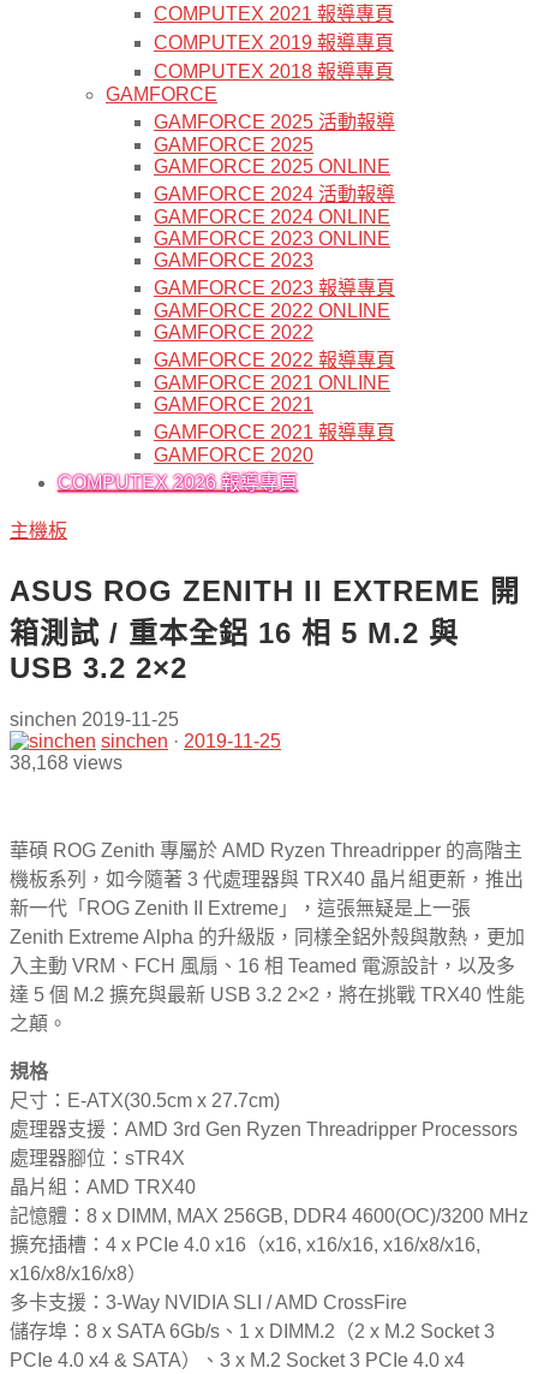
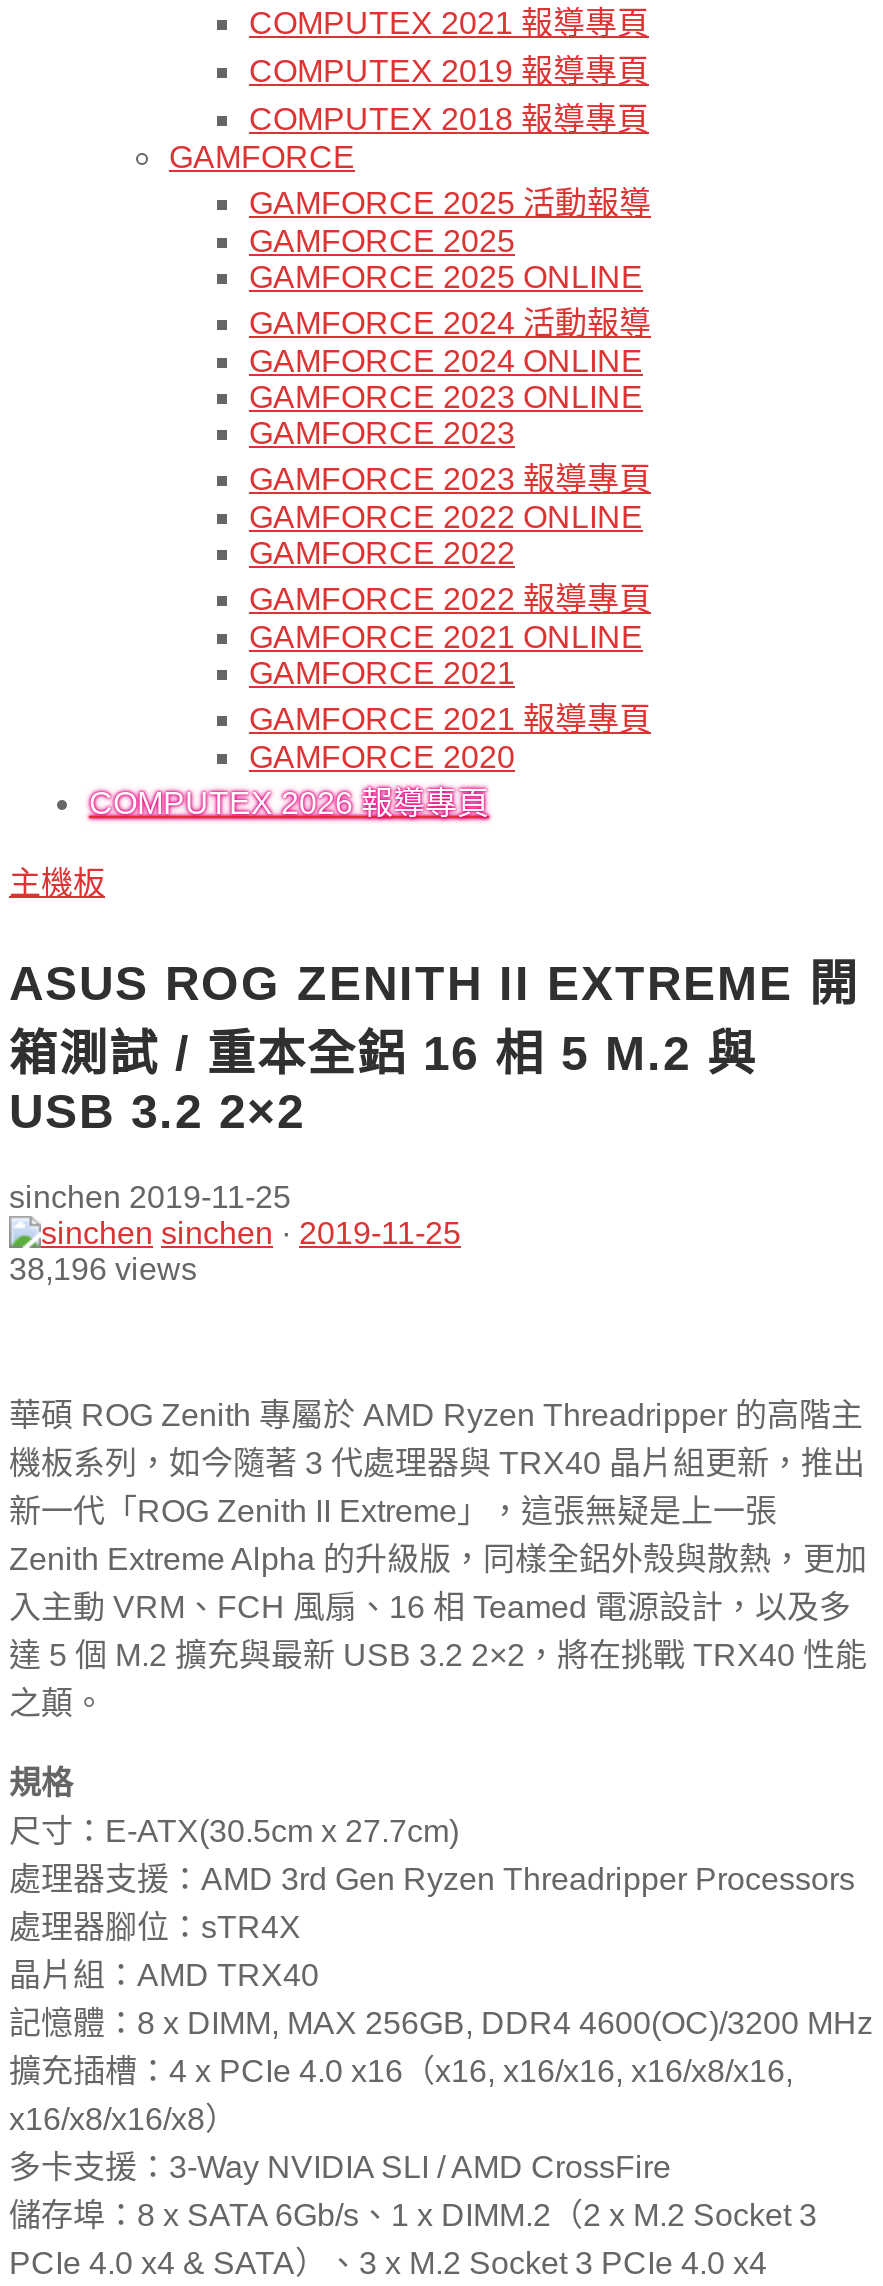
[10,752,122,773] 38,168 views -> [9,1252,197,1286] 38,196 views

